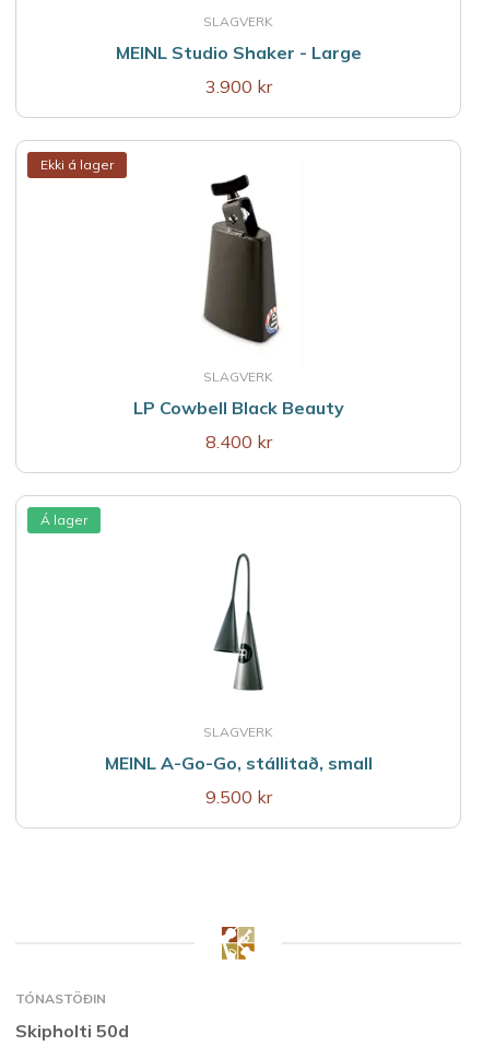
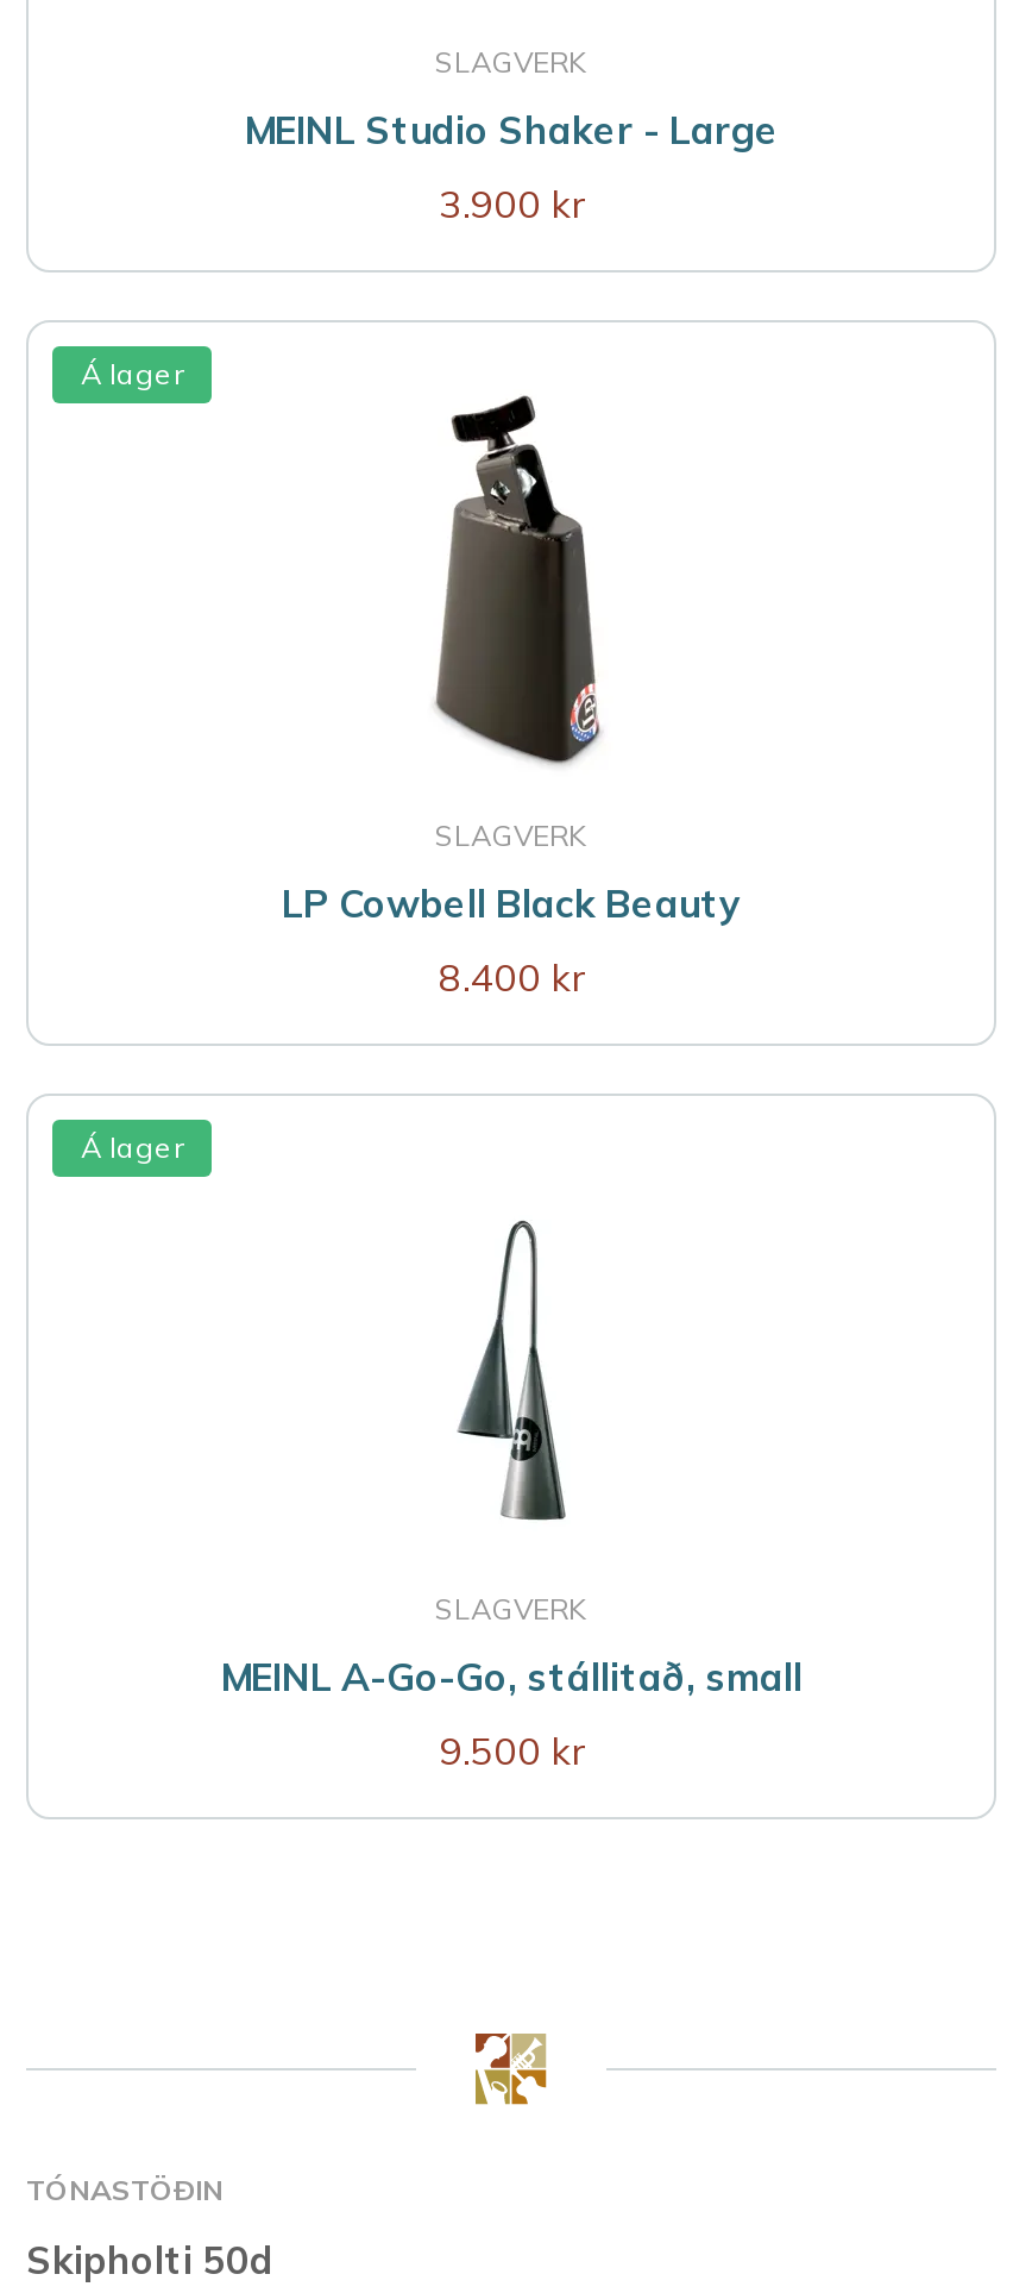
[40,156,114,173] Ekki á lager -> [81,356,183,391] Á lager

